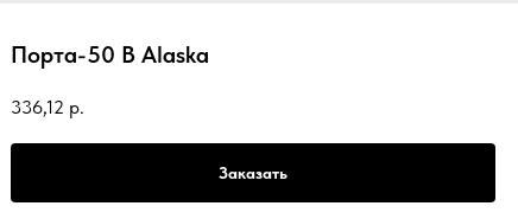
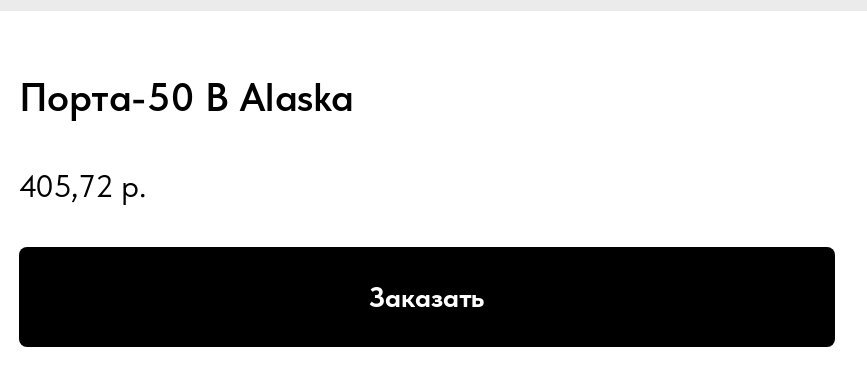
[11,96,84,118] 336,12 р. -> [19,167,147,205] 405,72 р.

